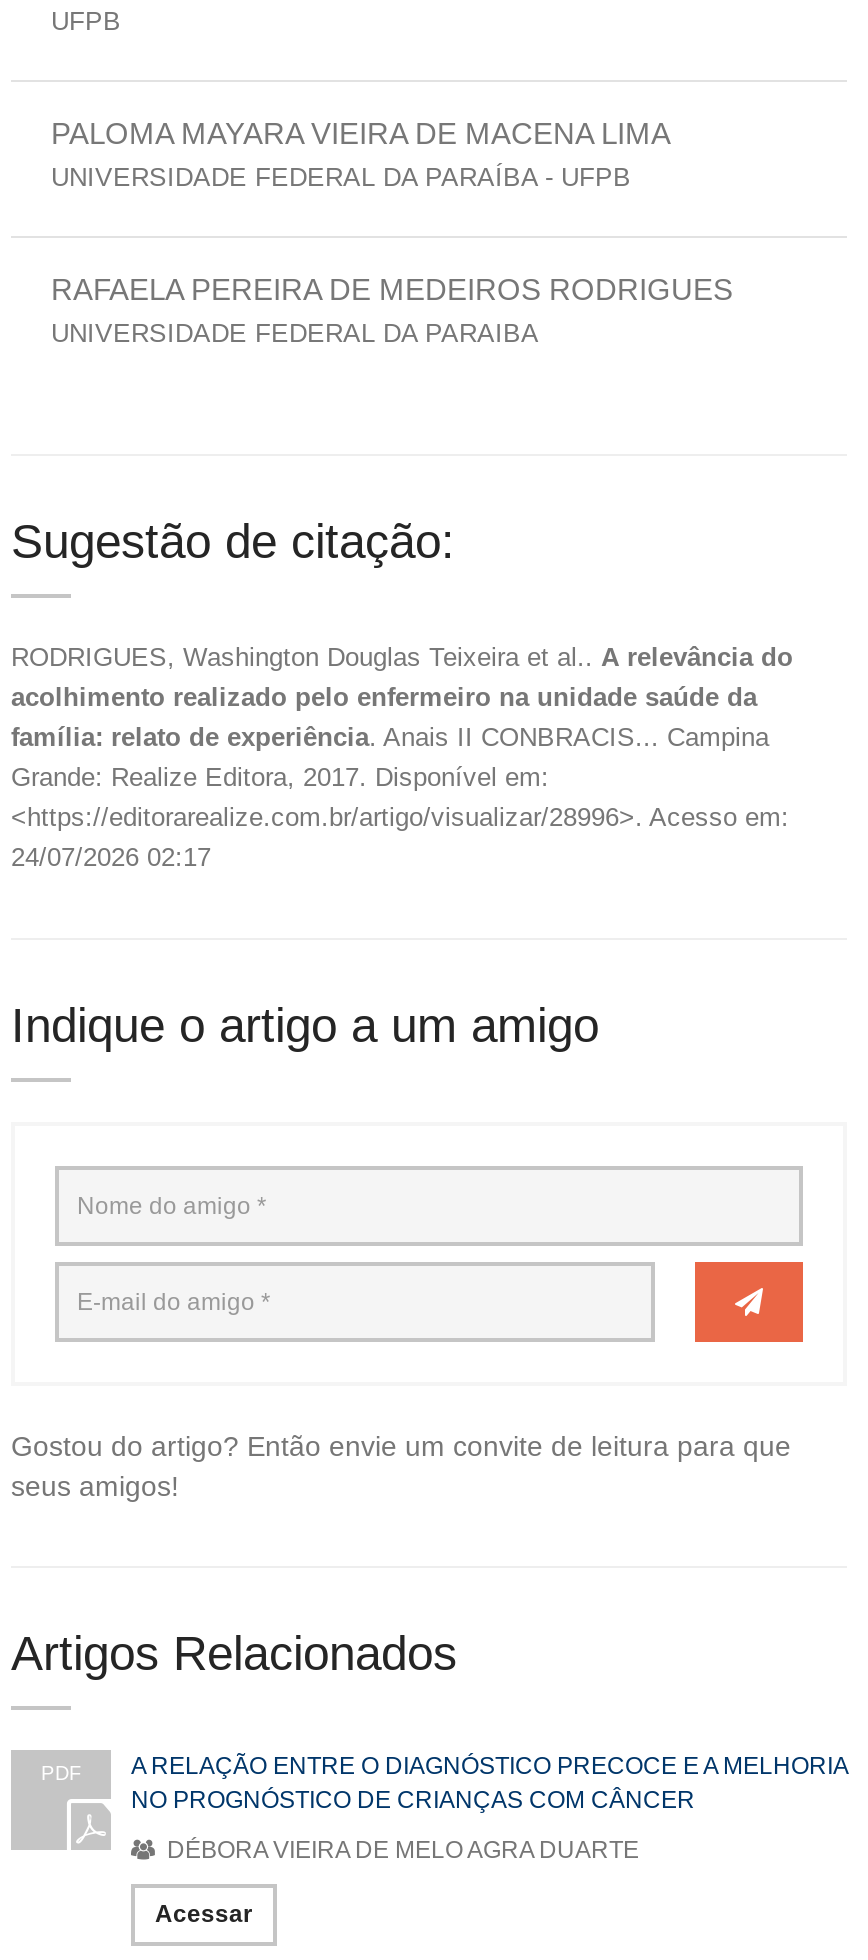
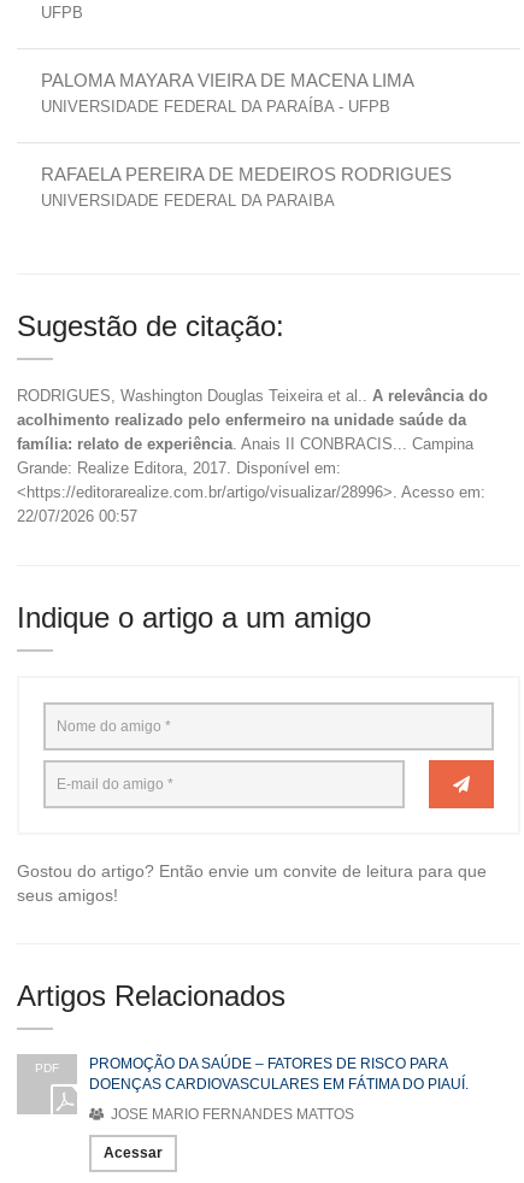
[11,842,211,872] 24/07/2026 02:17 -> [17,507,137,525] 22/07/2026 00:57
[131,1752,847,1814] A RELAÇÃO ENTRE O DIAGNÓSTICO PRECOCE E A MELHORIA | NO PROGNÓSTICO DE CRIANÇAS COM CÂNCER -> [89,1055,469,1093] PROMOÇÃO DA SAÚDE – FATORES DE RISCO PARA | DOENÇAS CARDIOVASCULARES EM FÁTIMA DO PIAUÍ.
[161,1836,639,1864] DÉBORA VIEIRA DE MELO AGRA DUARTE -> [107,1106,354,1123] JOSE MARIO FERNANDES MATTOS

